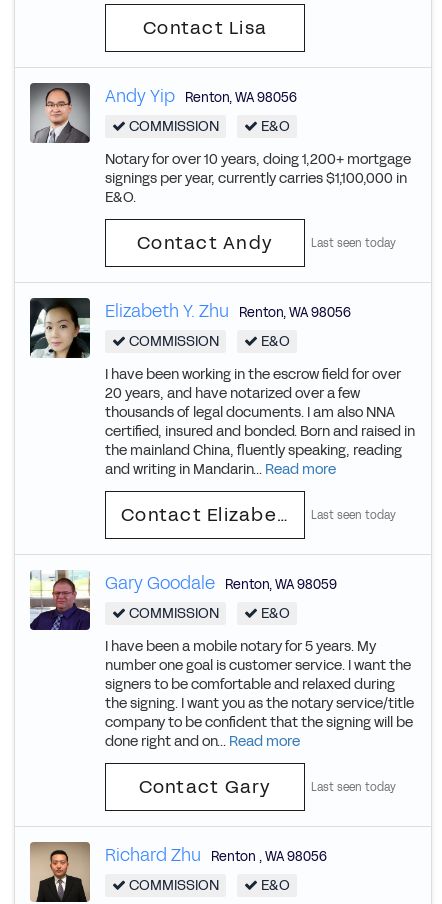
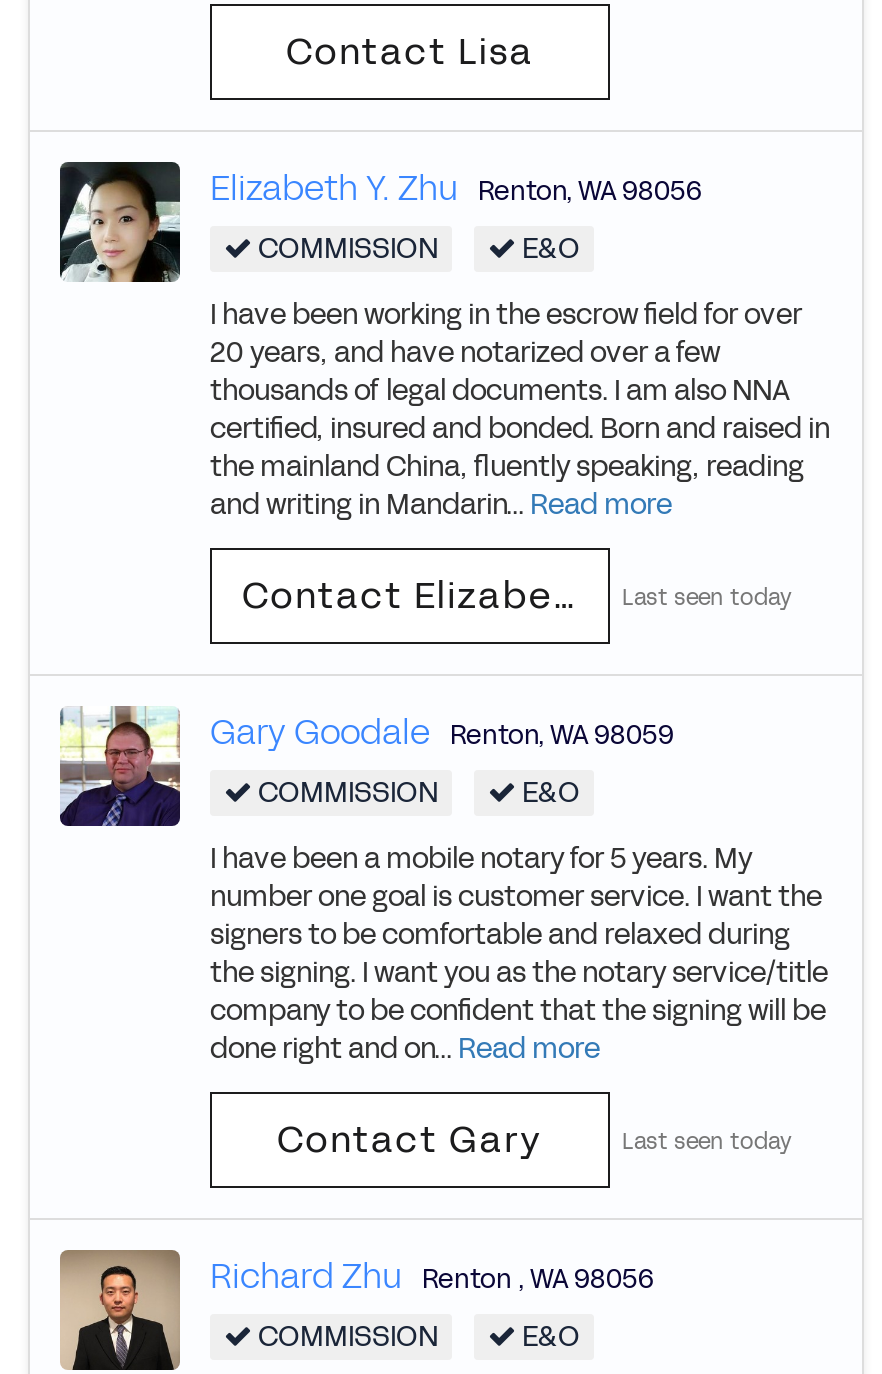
[29,82,411,256] [image] | Andy Yip Renton,WA 98056 | COMMISSION | E&O | Notary for over 10 years, doing 1,200+ mortgage | signings per year, currently carries $1,100,000 in | E&O. | Contact Andy | Last seen today -> none

